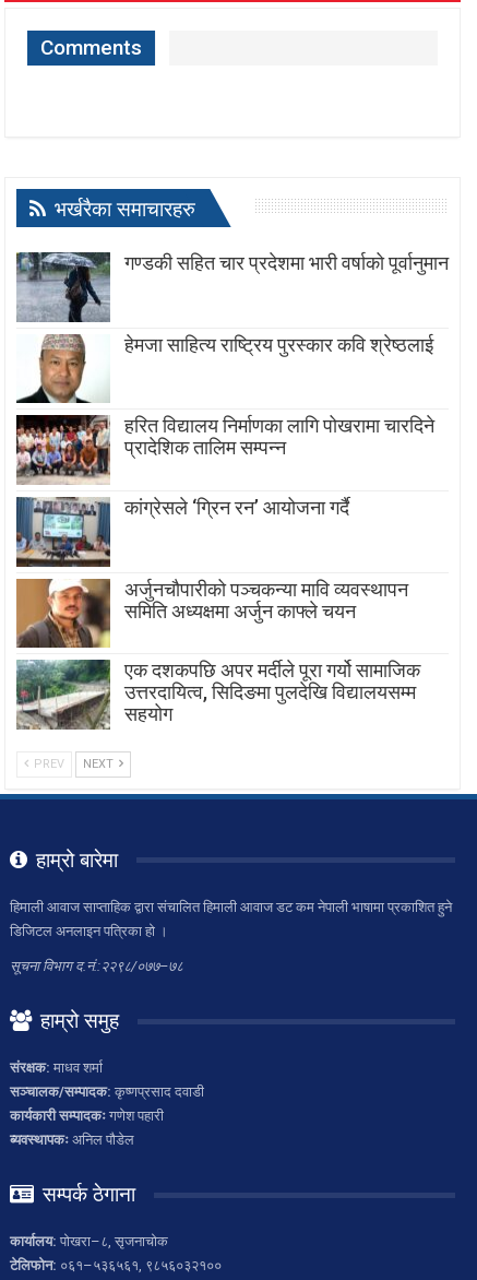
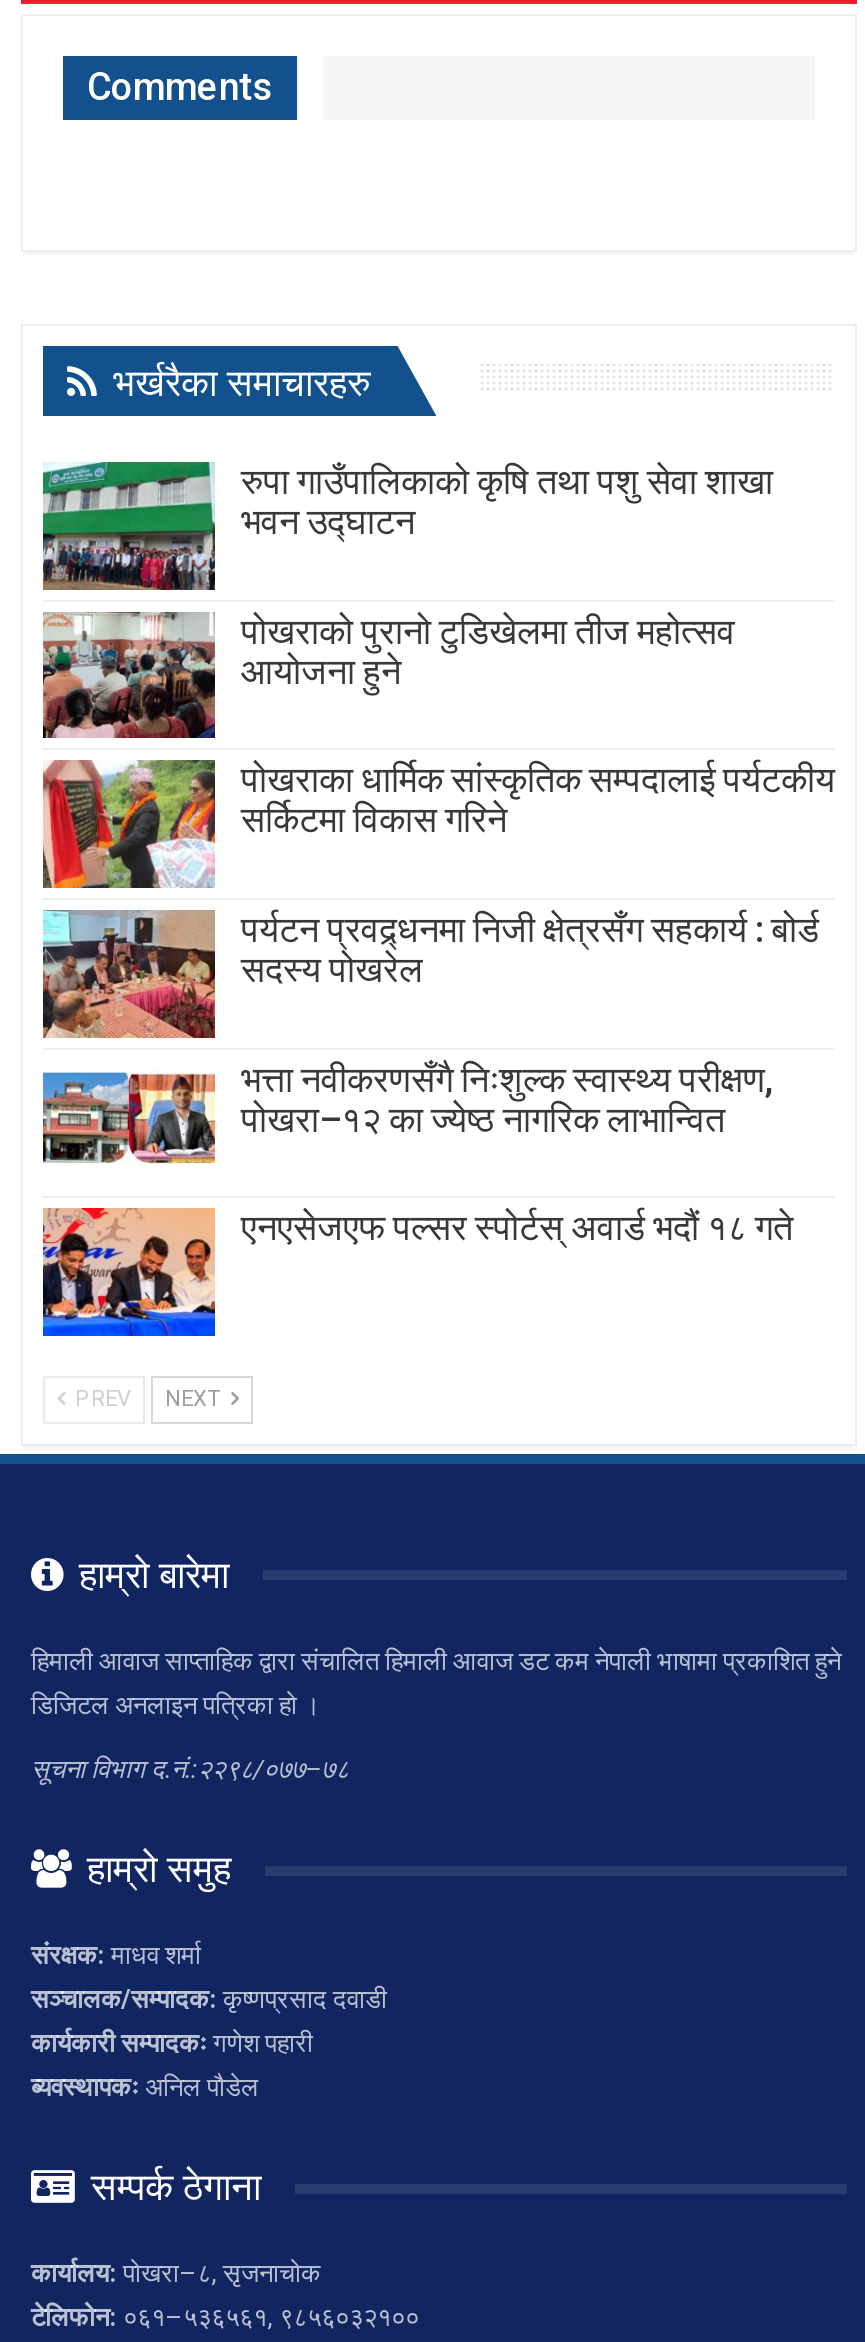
[15,251,449,323] [image] | गण्डकी सहित चार प्रदेशमा भारी वर्षाको पूर्वानुमान -> [43,460,773,592] [image] | रुपा गाउँपालिकाको कृषि तथा पशु सेवा शाखा | भवन उद्घाटन
[16,333,433,404] [image] | हेमजा साहित्य राष्ट्रिय पुरस्कार कवि श्रेष्ठलाई -> [41,609,735,740] [image] | पोखराको पुरानो टुडिखेलमा तीज महोत्सव | आयोजना हुने
[15,414,434,485] [image] | हरित विद्यालय निर्माणका लागि पोखरामा चारदिने | प्रादेशिक तालिम सम्पन्न -> [41,758,835,890] [image] | पोखराका धार्मिक सांस्कृतिक सम्पदालाई पर्यटकीय | सर्किटमा विकास गरिने
[15,496,349,568] [image] | कांग्रेसले ‘ग्रिन रन’ आयोजना गर्दै -> [41,908,819,1040] [image] | पर्यटन प्रवद्र्धनमा निजी क्षेत्रसँग सहकार्य : बोर्ड | सदस्य पोखरेल
[15,577,408,649] [image] | अर्जुनचौपारीको पञ्चकन्या मावि व्यवस्थापन | समिति अध्यक्षमा अर्जुन काफ्ले चयन -> [41,1057,773,1186] [image] | भत्ता नवीकरणसँगै निःशुल्क स्वास्थ्य परीक्षण, | पोखरा–१२ का ज्येष्ठ नागरिक लाभान्वित
[15,659,420,731] [image] | एक दशकपछि अपर मर्दीले पूरा गर्यो सामाजिक | उत्तरदायित्व, सिदिङमा पुलदेखि विद्यालयसम्म | सहयोग -> [41,1206,793,1338] [image] | एनएसेजएफ पल्सर स्पोर्टस् अवार्ड भदौं १८ गते

